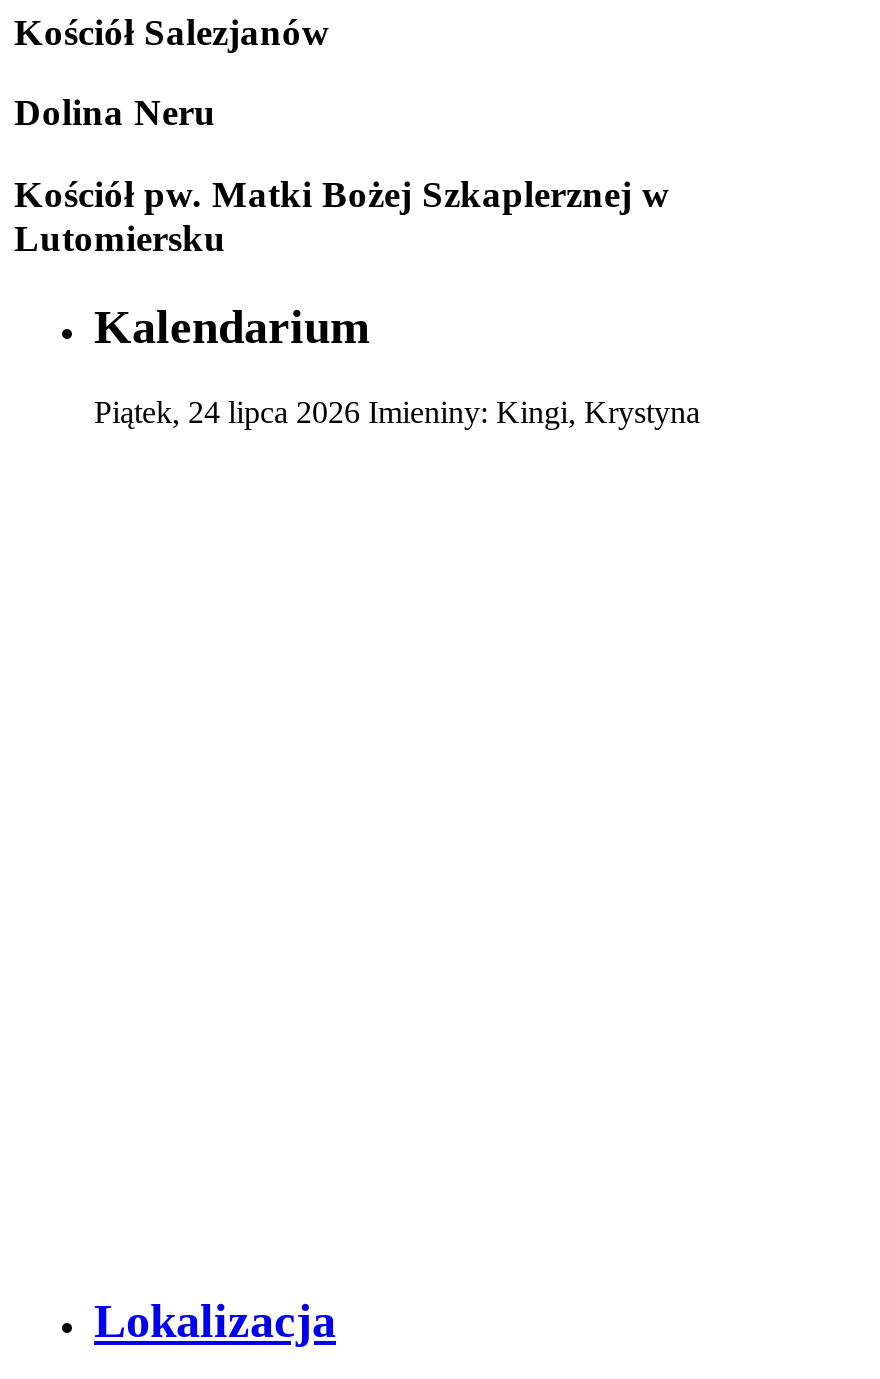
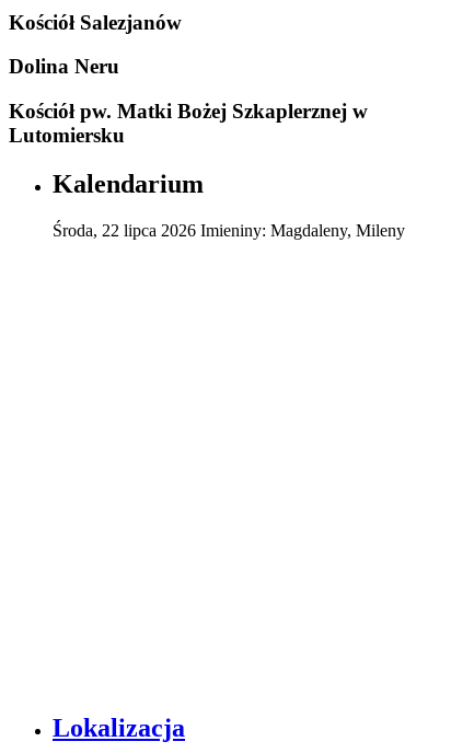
[94,395,700,429] Piątek, 24 lipca 2026 Imieniny: Kingi, Krystyna -> [53,221,405,239] Środa, 22 lipca 2026 Imieniny: Magdaleny, Mileny

